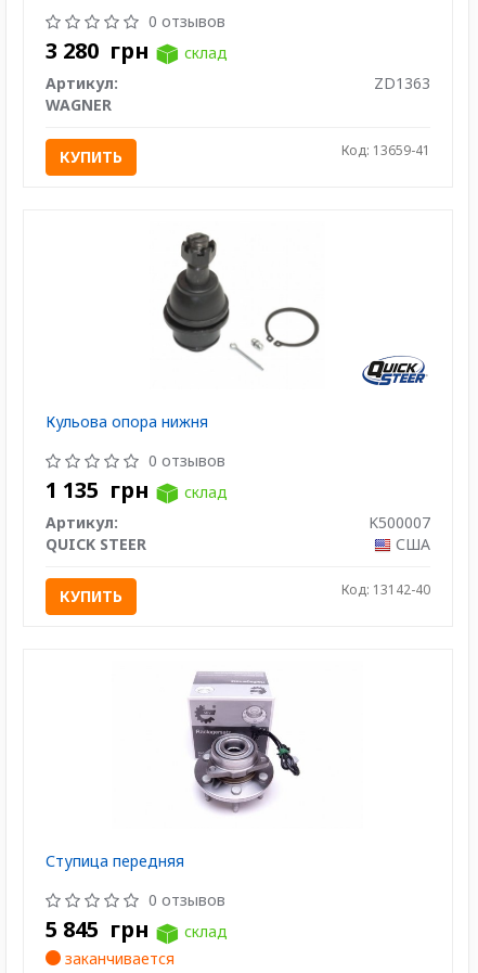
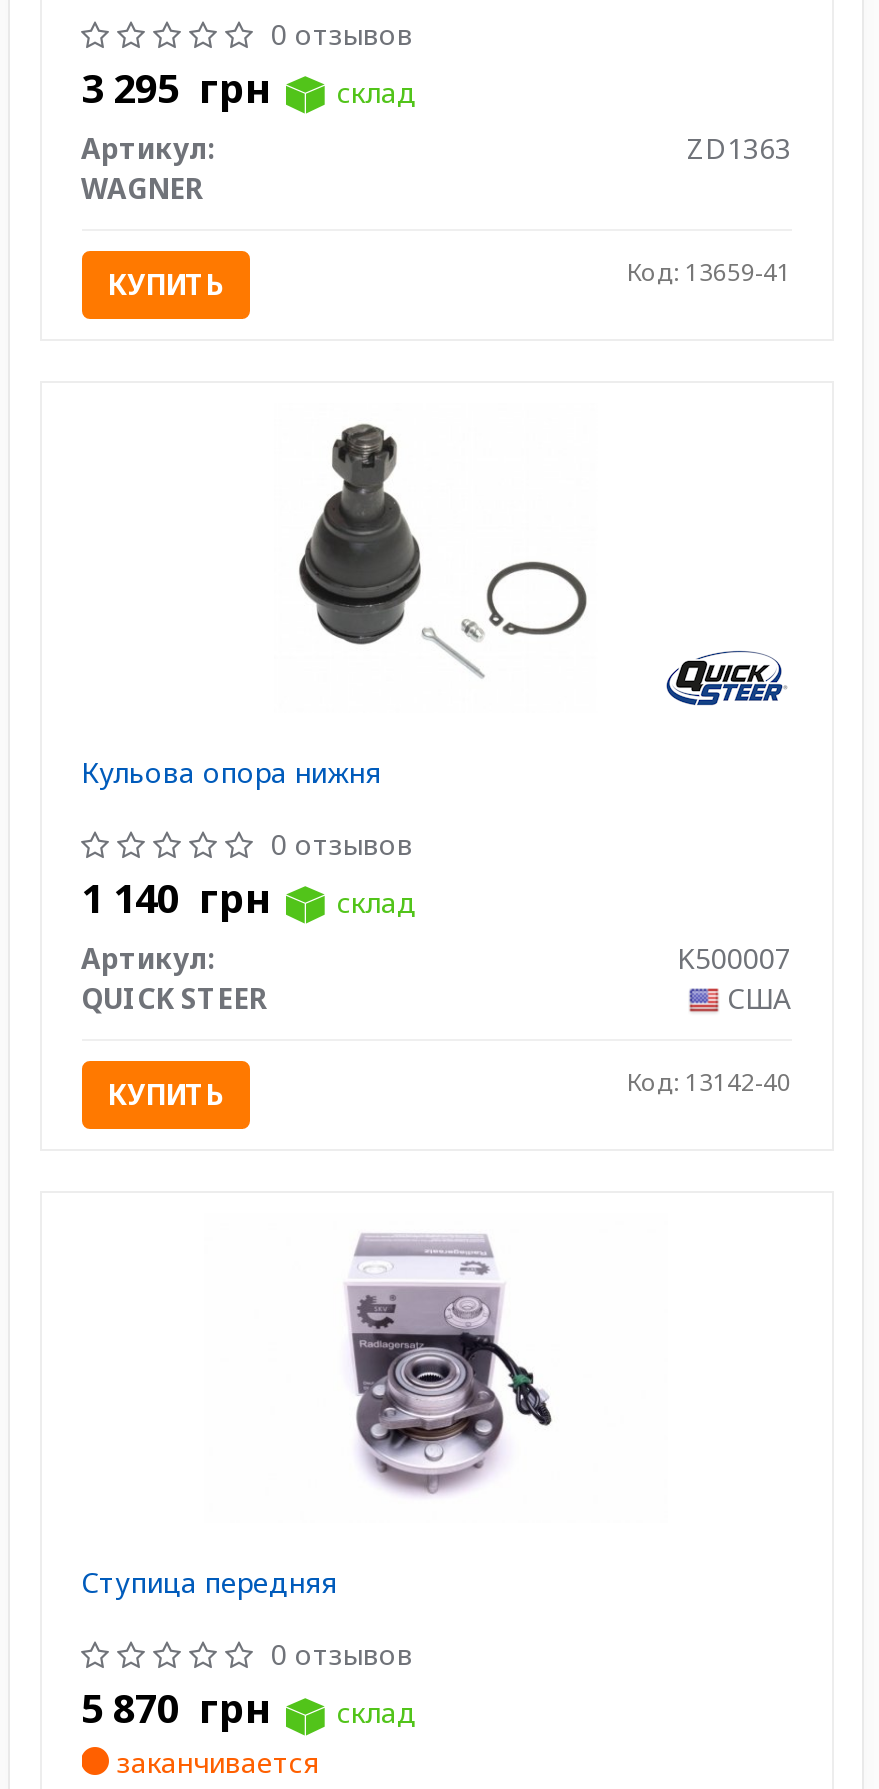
[45,36,227,65] 3 280 грн склад -> [81,61,417,115] 3 295 грн склад
[45,475,227,504] 1 135 грн склад -> [81,871,417,925] 1 140 грн склад
[45,915,227,944] 5 845 грн склад -> [81,1681,417,1735] 5 870 грн склад

